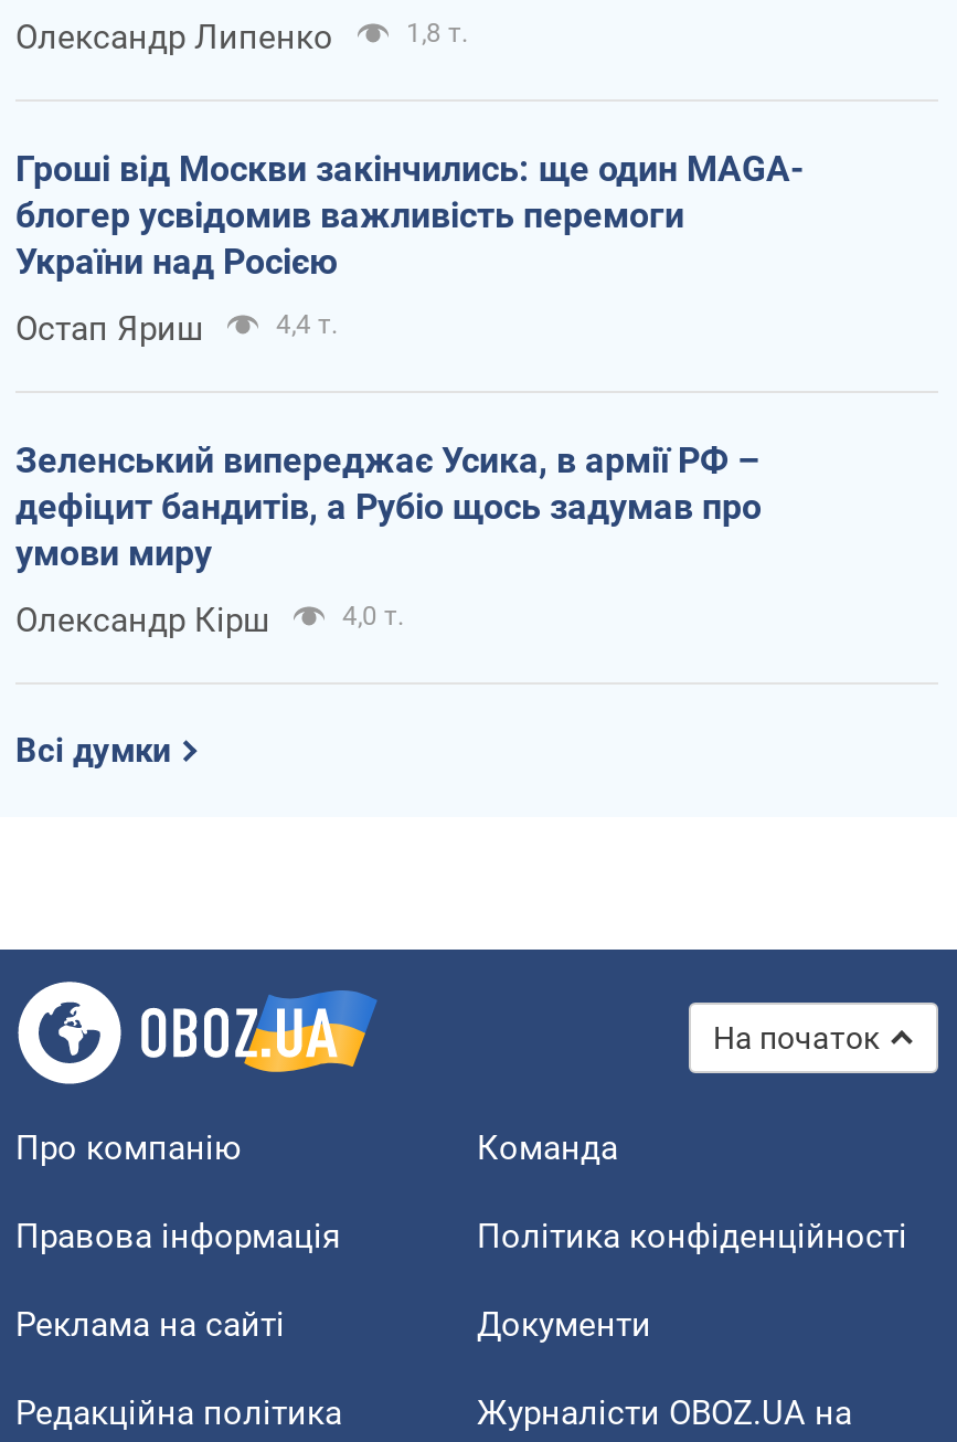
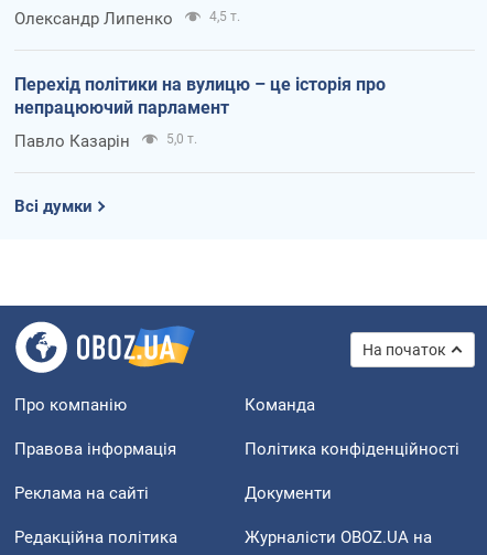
[15,17,804,640] 1,8 т. | Гроші від Москви закінчились: ще один MAGA- | блогер усвідомив важливість перемоги | України над Росією | Остап Яриш | 4,4 т. | Зеленський випереджає Усика, в армії РФ – | дефіцит бандитів, а Рубіо щось задумав про | умови миру | Олександр Кірш | 4,0 т. -> [14,8,386,151] 4,5 т. | Перехід політики на вулицю – це історія про | непрацюючий парламент | Павло Казарін | 5,0 т.

